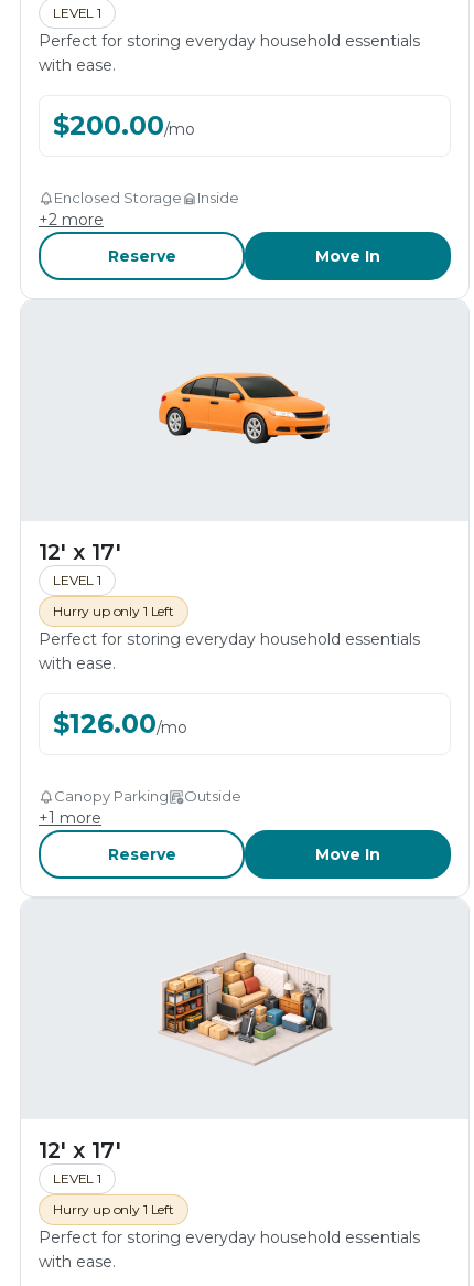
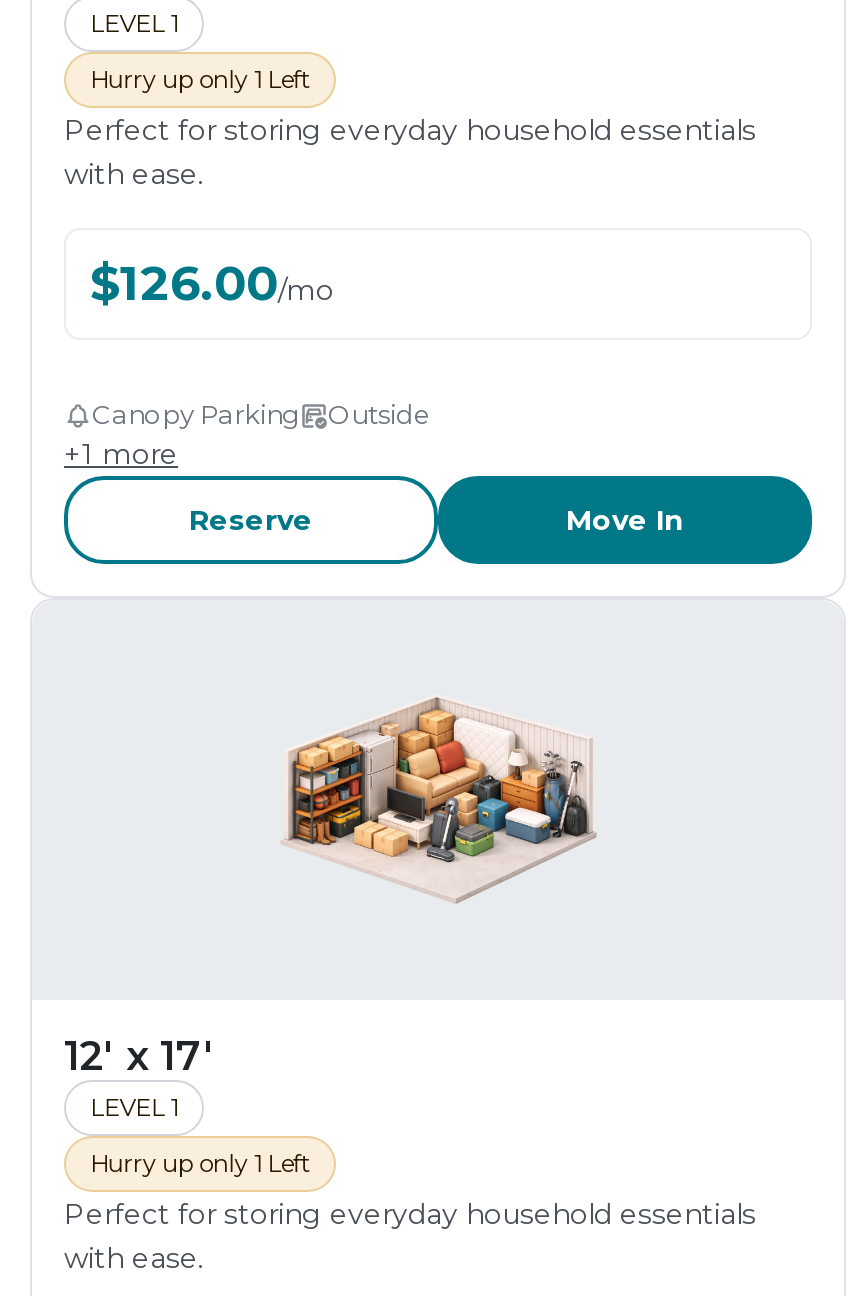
[39,31,420,266] Perfect for storing everyday household essentials | with ease. | $200.00/mo | Enclosed Storage | Inside | +2 more | Reserve | Move In -> none
[158,372,330,445] [image] -> none
[39,539,121,588] 12' x 17' | LEVEL 1 -> none

